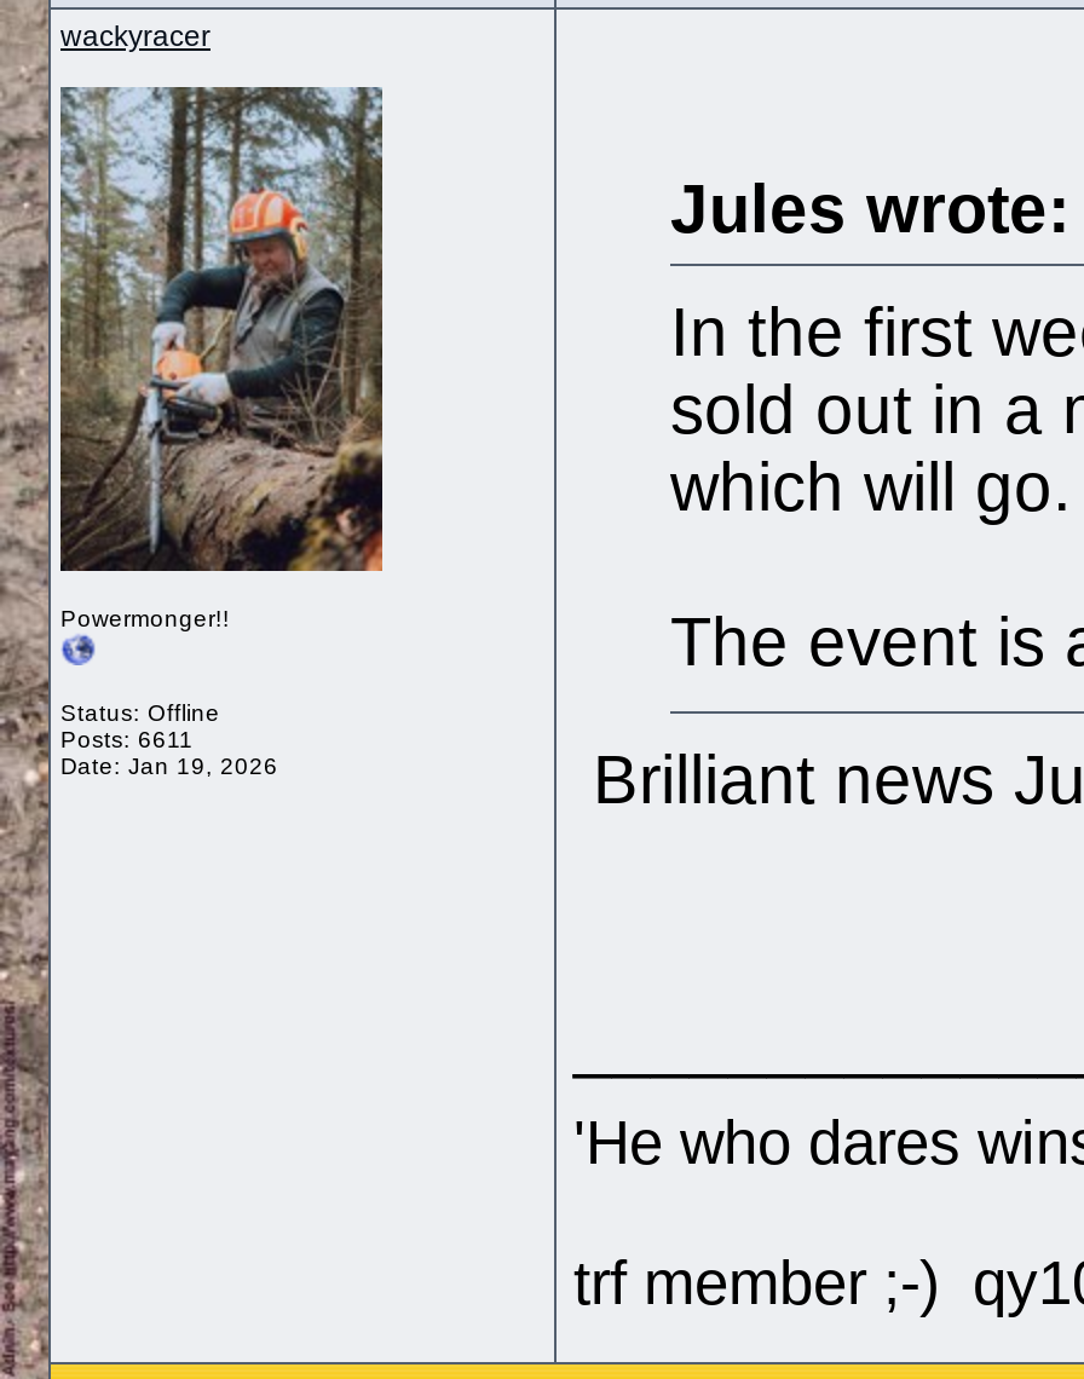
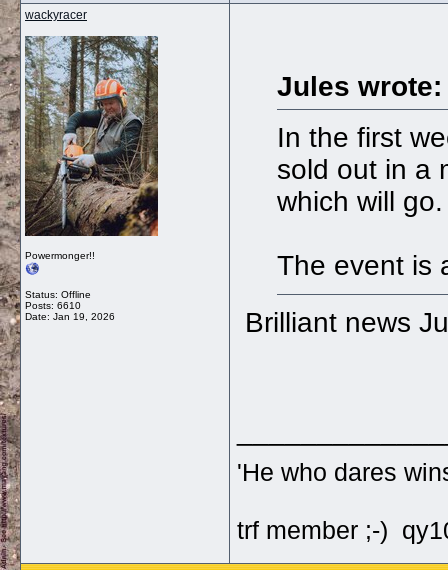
[60,726,194,752] Posts: 6611 -> [25,300,81,311] Posts: 6610

